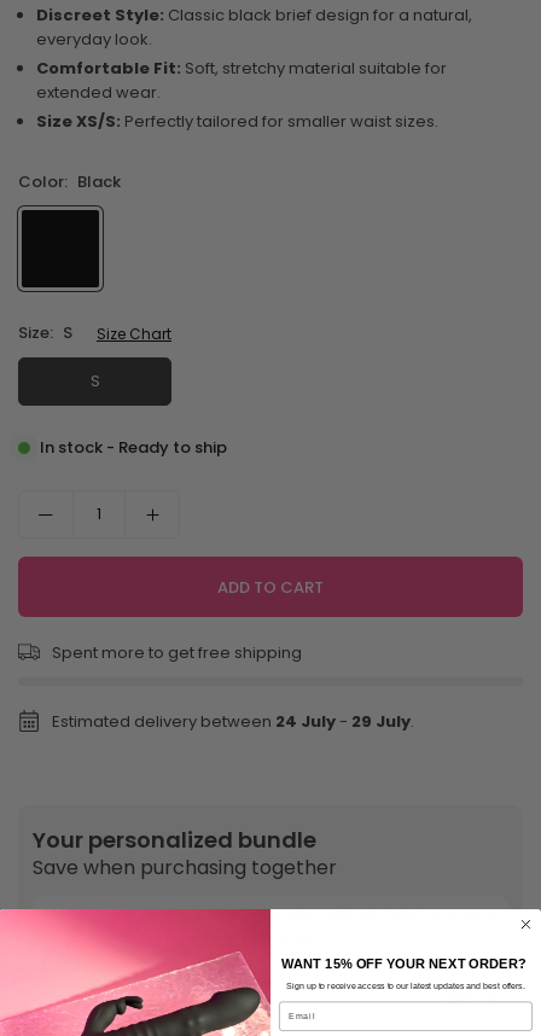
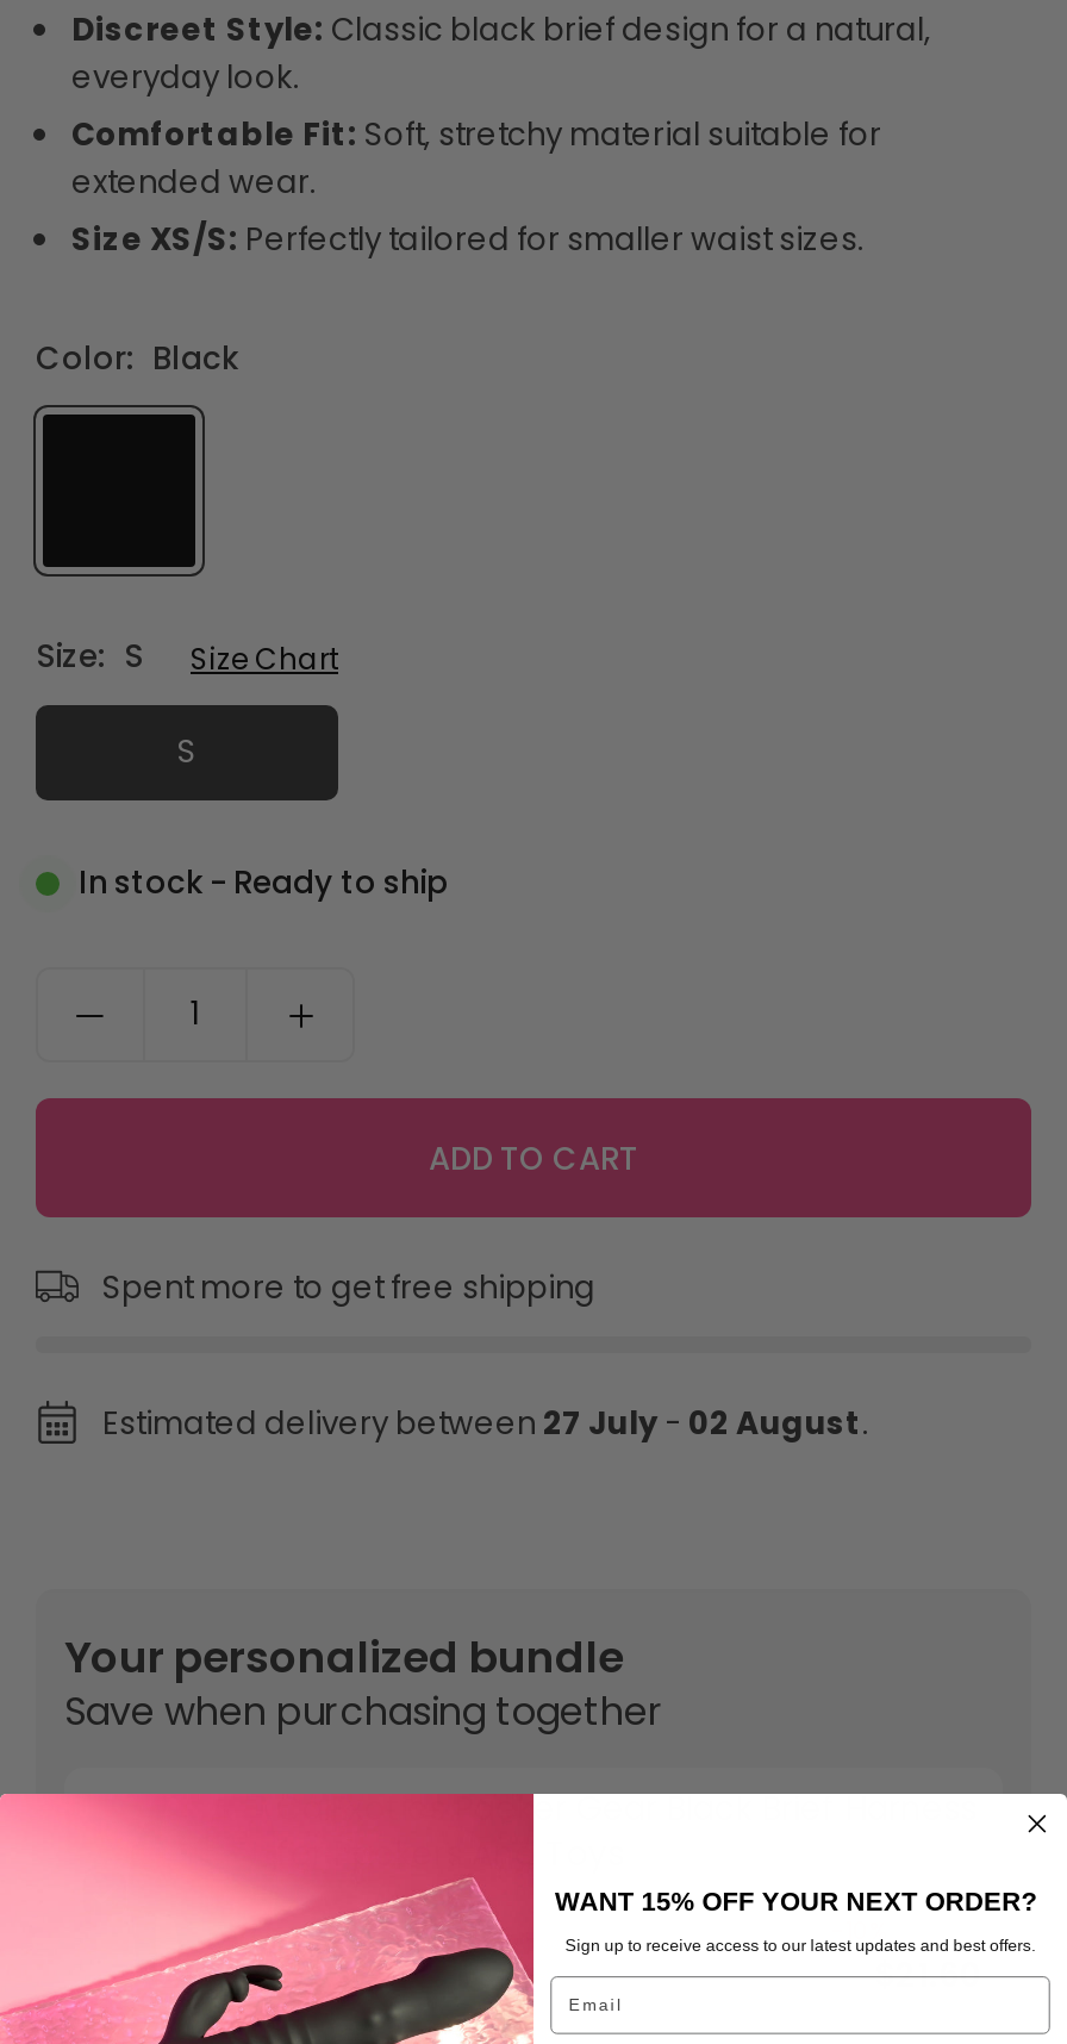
[52,711,414,734] Estimated delivery between 24 July - 29 July. -> [102,1402,869,1447] Estimated delivery between 27 July - 02 August.

